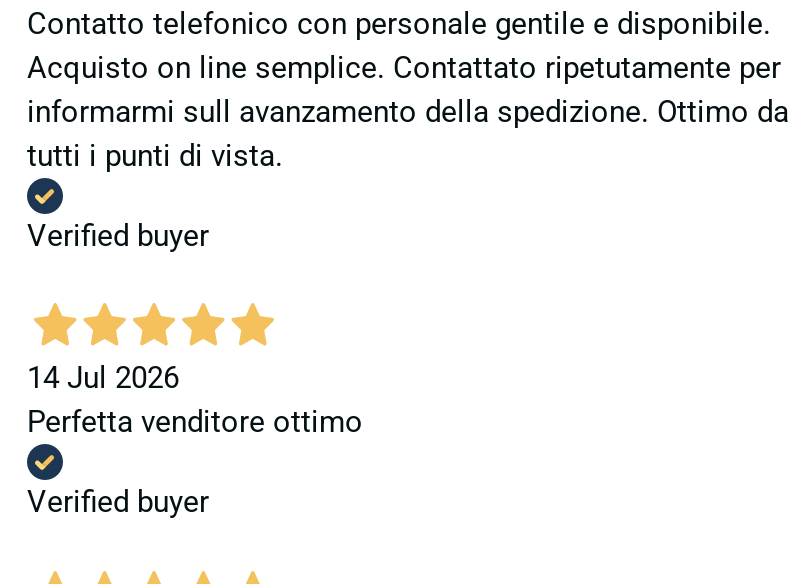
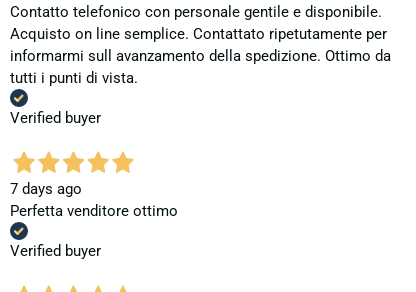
[27,360,179,396] 14 Jul 2026 -> [10,180,82,198] 7 days ago

